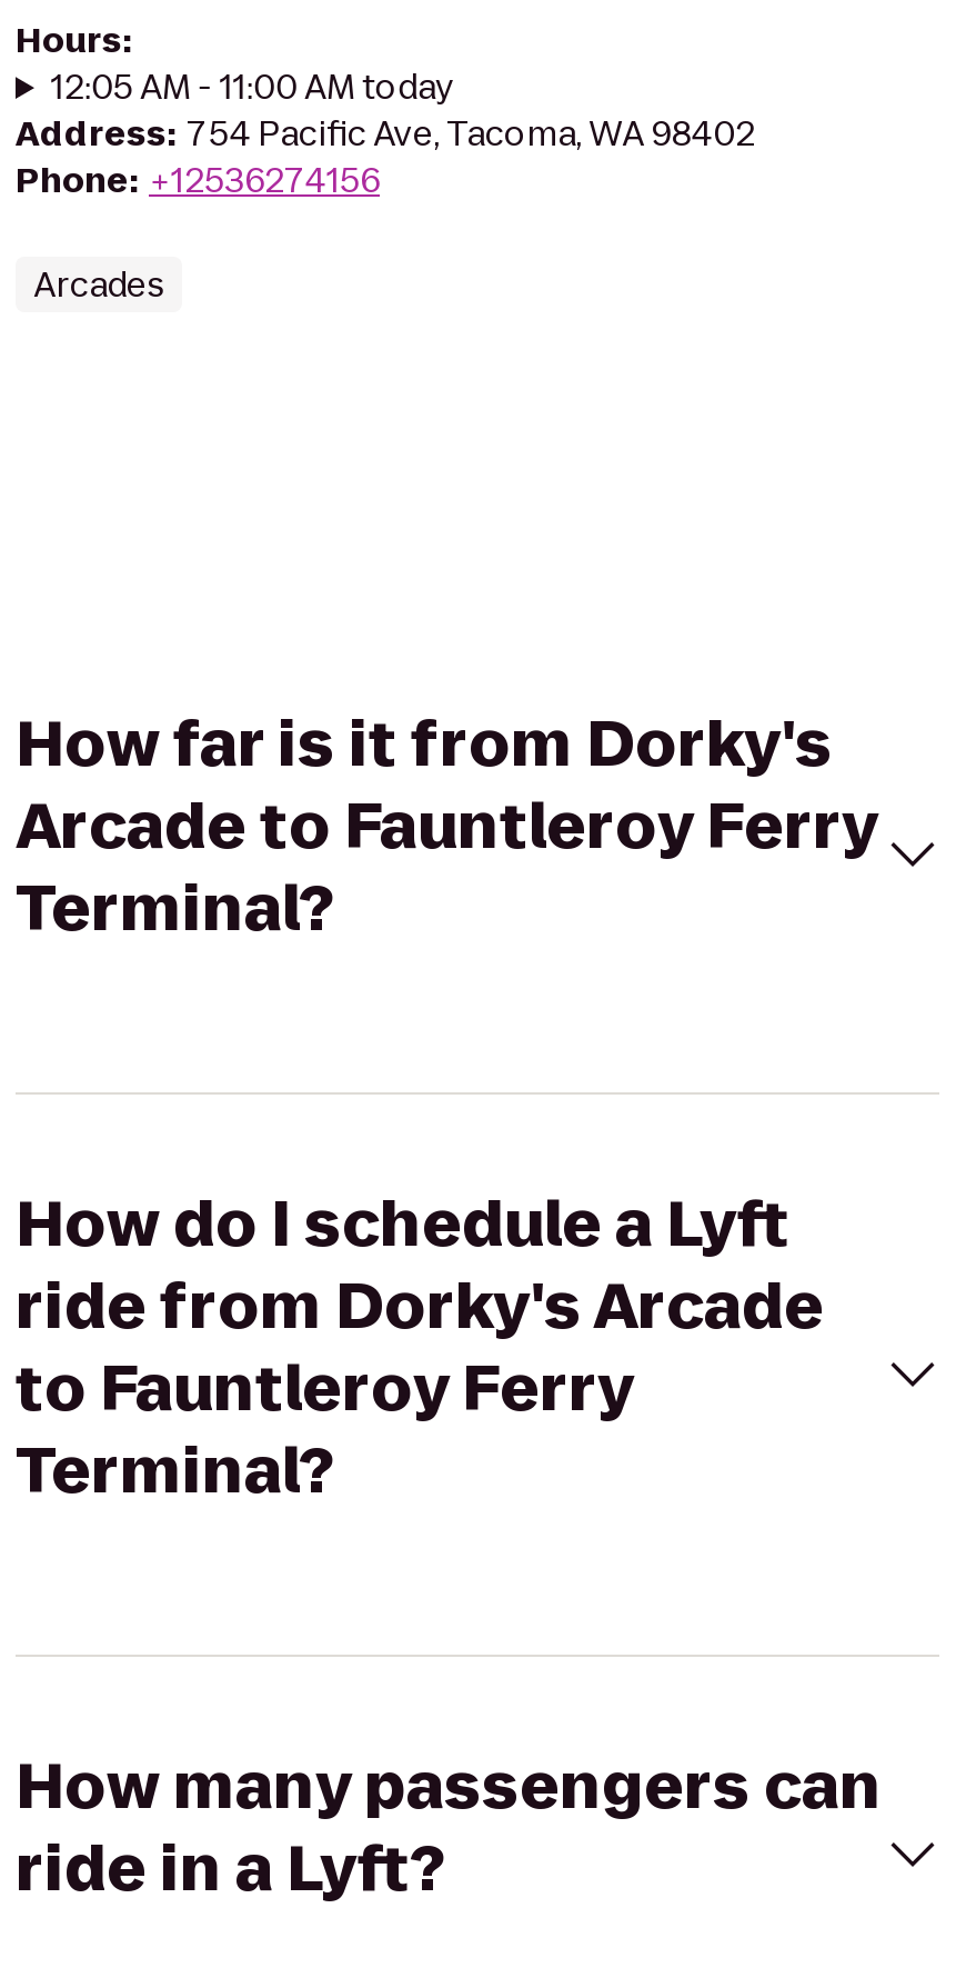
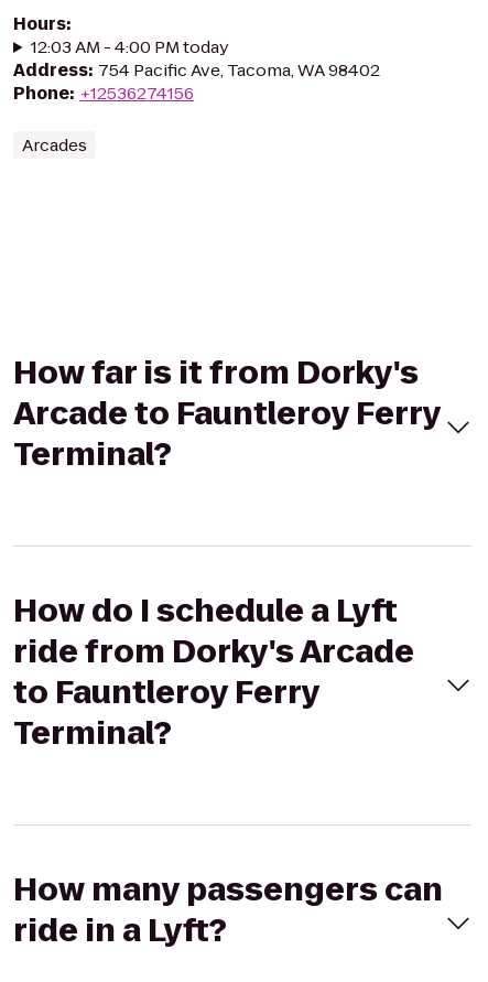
[51,63,455,110] 12:05 AM - 11:00 AM today -> [31,35,229,58] 12:03 AM - 4:00 PM today

